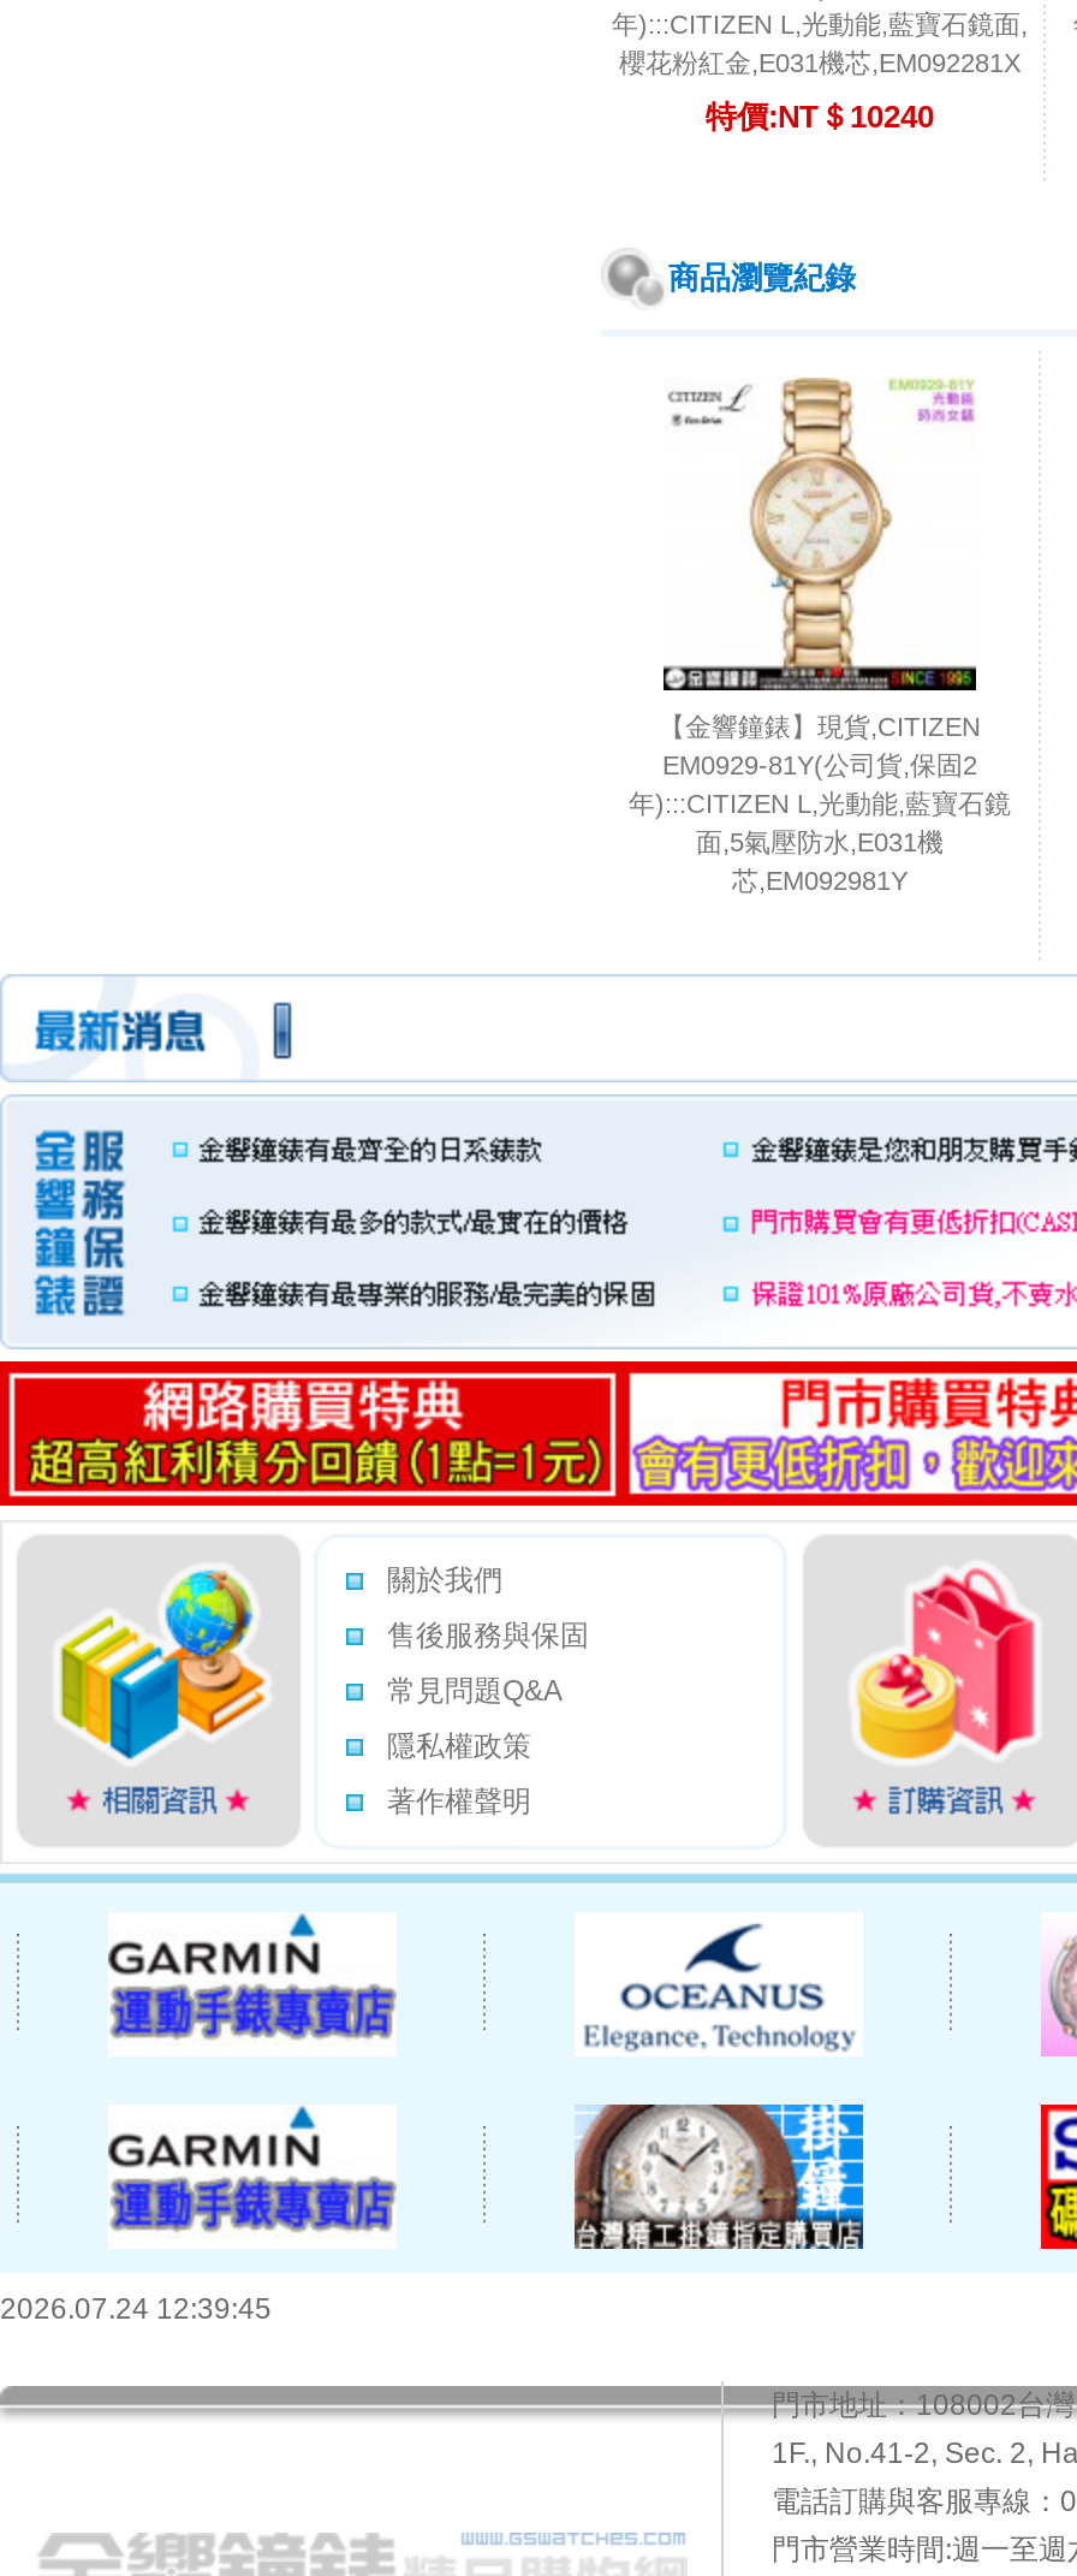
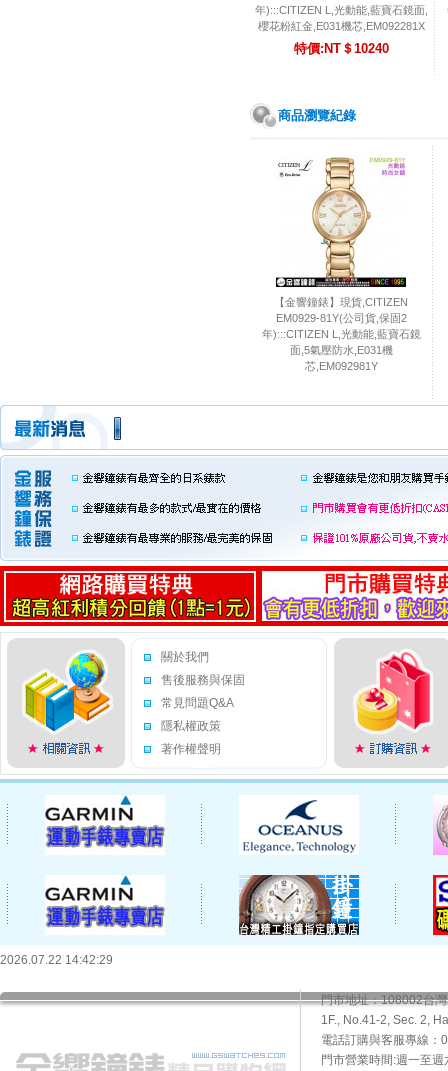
[0,2291,272,2325] 2026.07.24 12:39:45 -> [0,953,113,967] 2026.07.22 14:42:29

